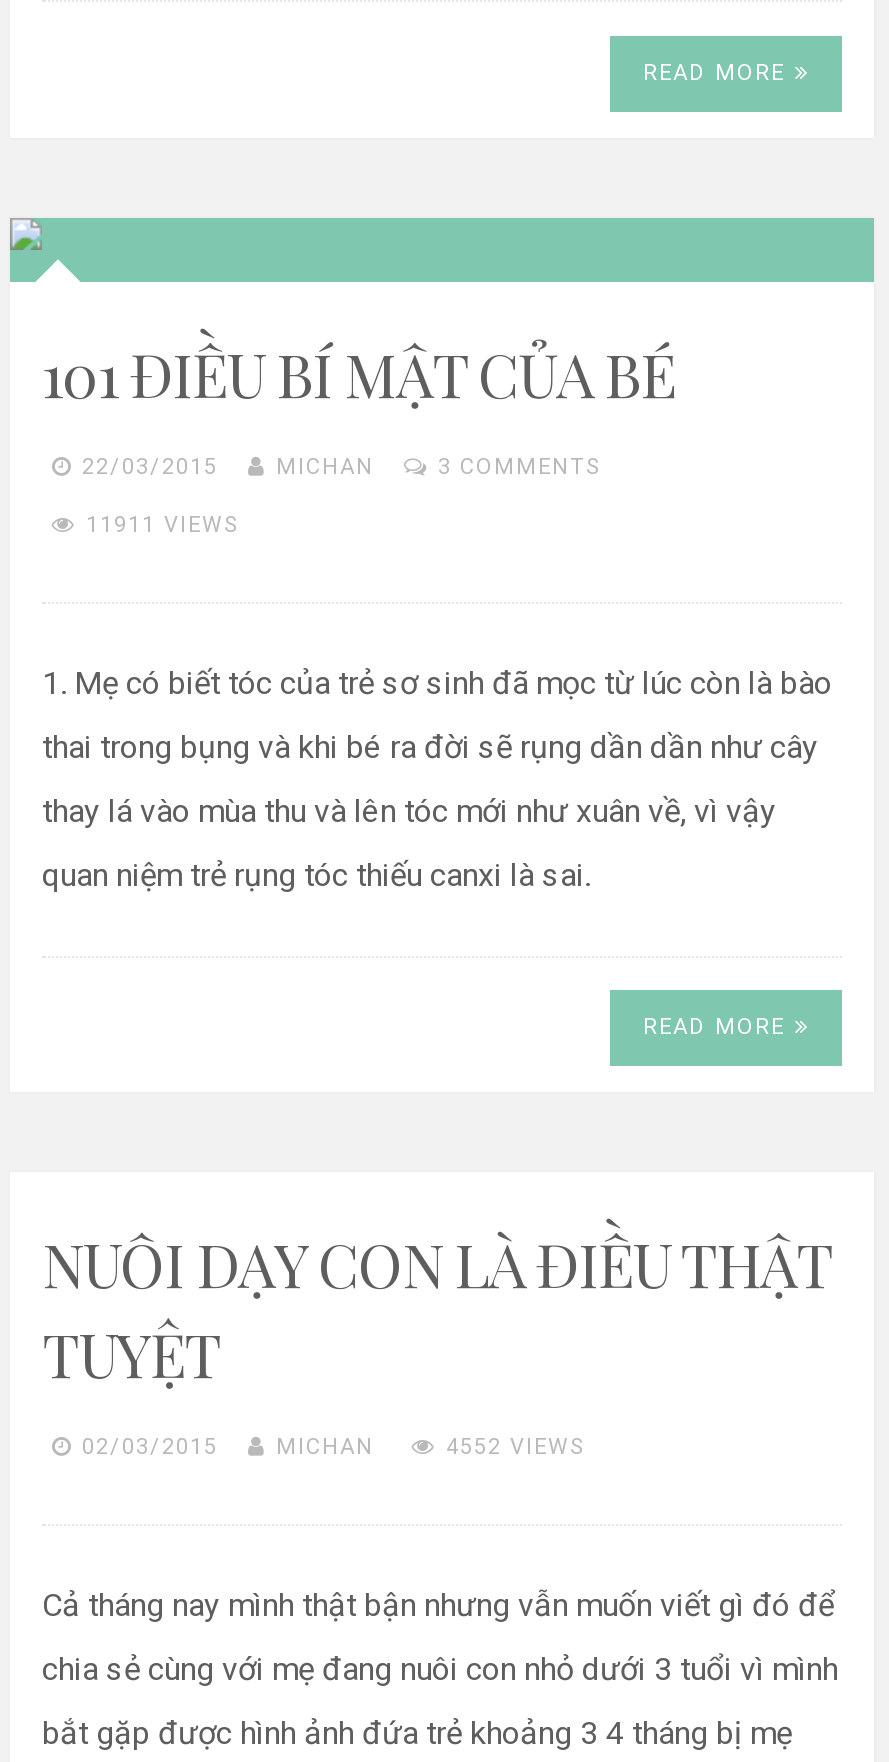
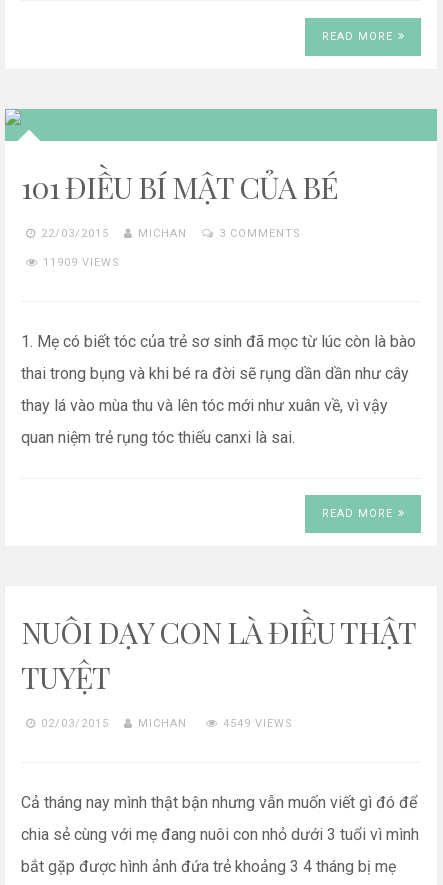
[86,512,240,538] 11911 VIEWS -> [43,256,120,269] 11909 VIEWS
[446,1435,586,1461] 4552 VIEWS -> [223,717,293,730] 4549 VIEWS

